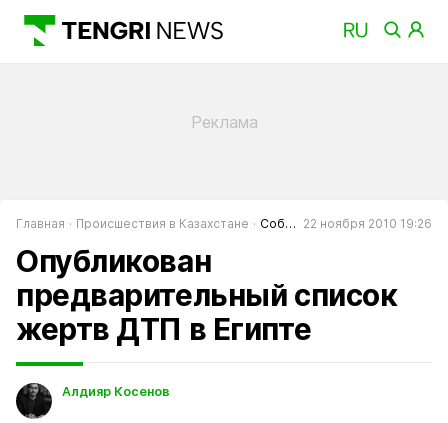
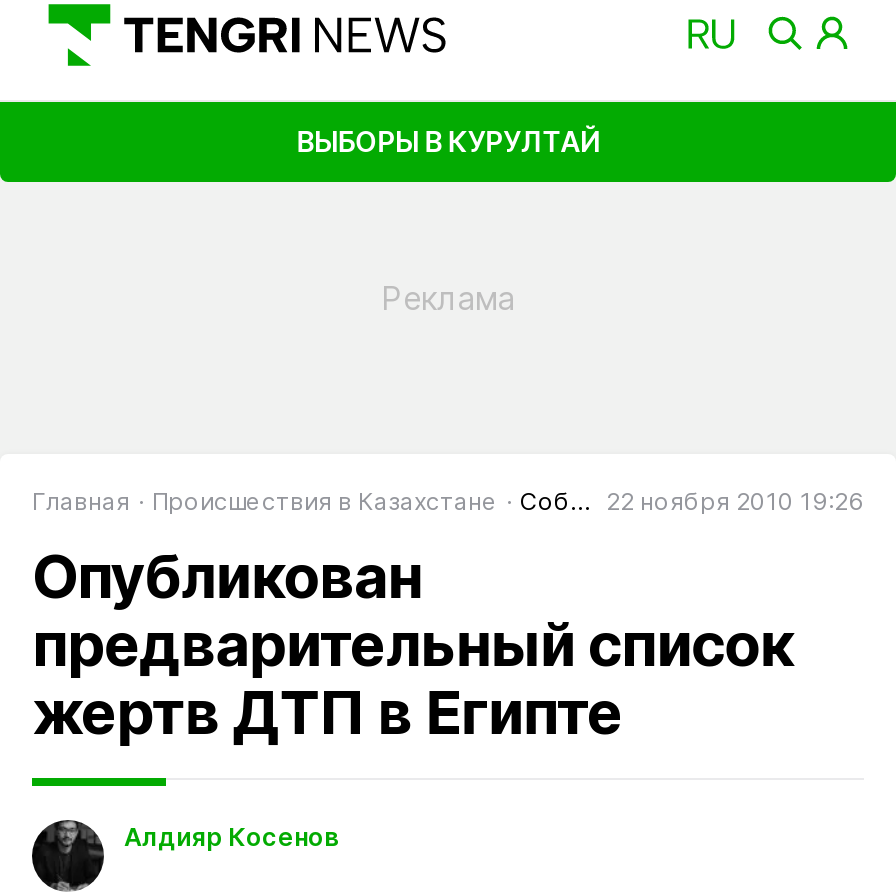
none -> [296,123,600,157] ВЫБОРЫ В КУРУЛТАЙ

